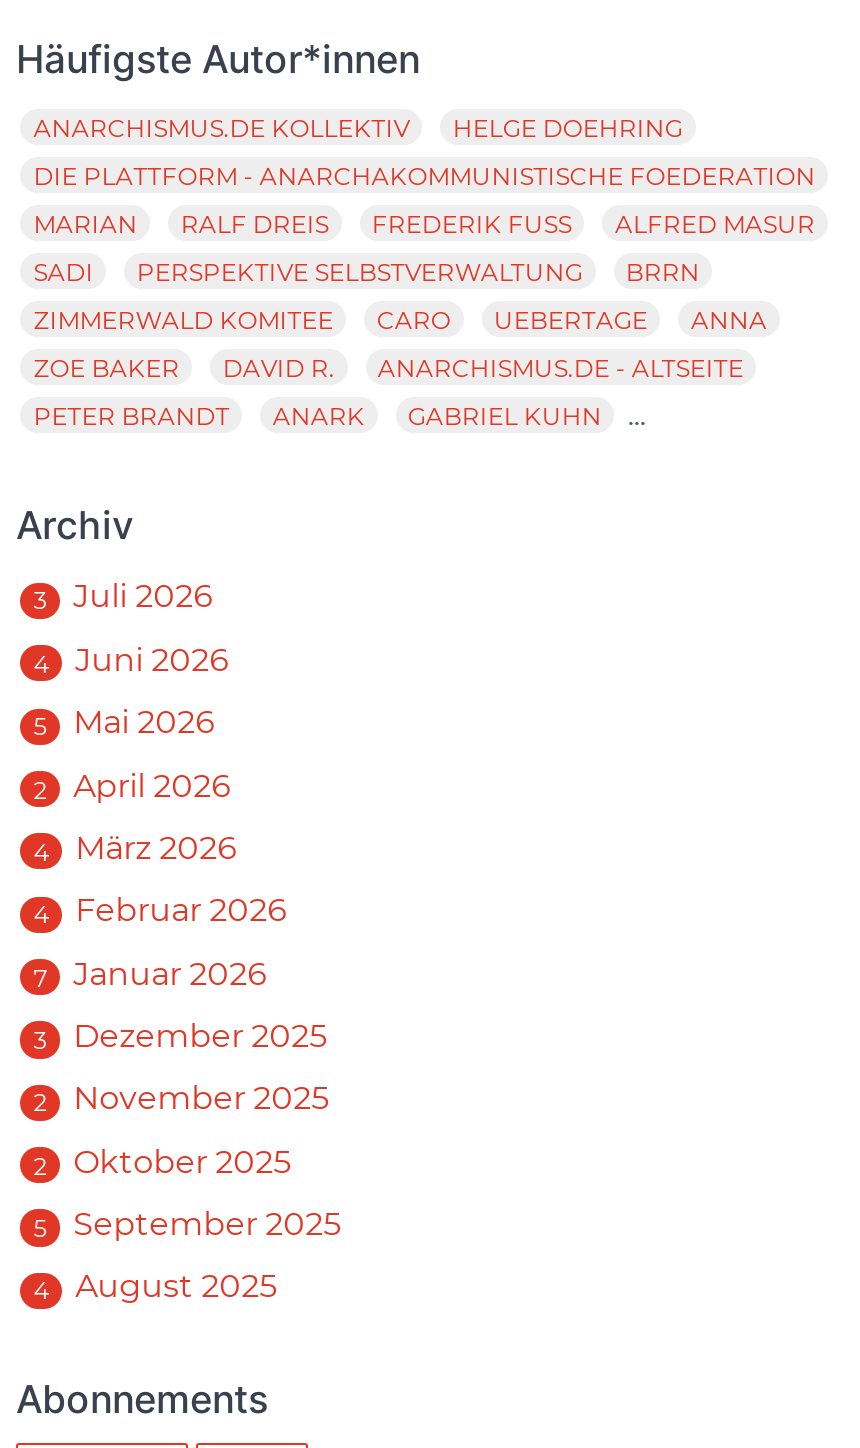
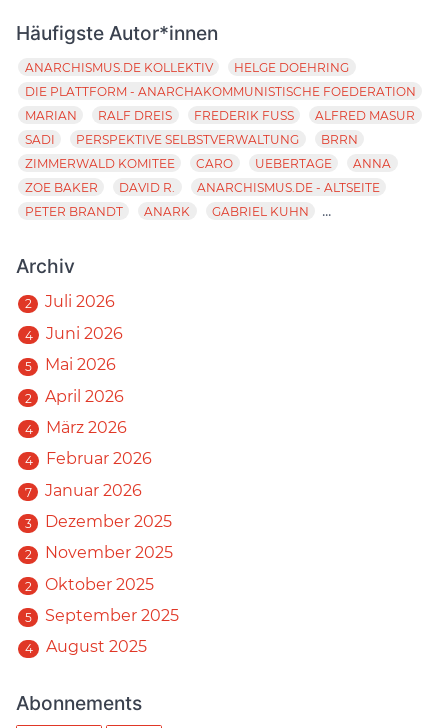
[34,578,213,616] 3 Juli 2026 -> [25,292,115,311] 2 Juli 2026

